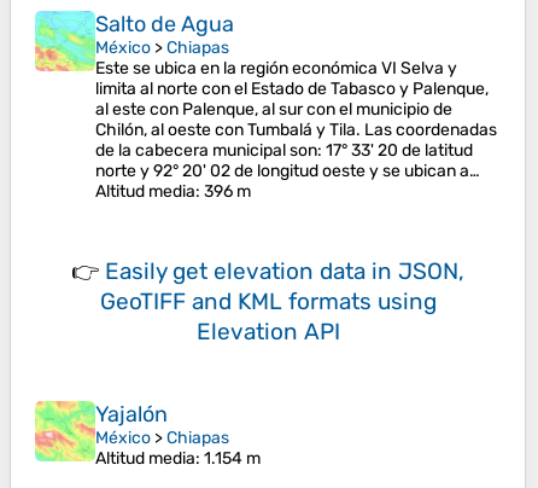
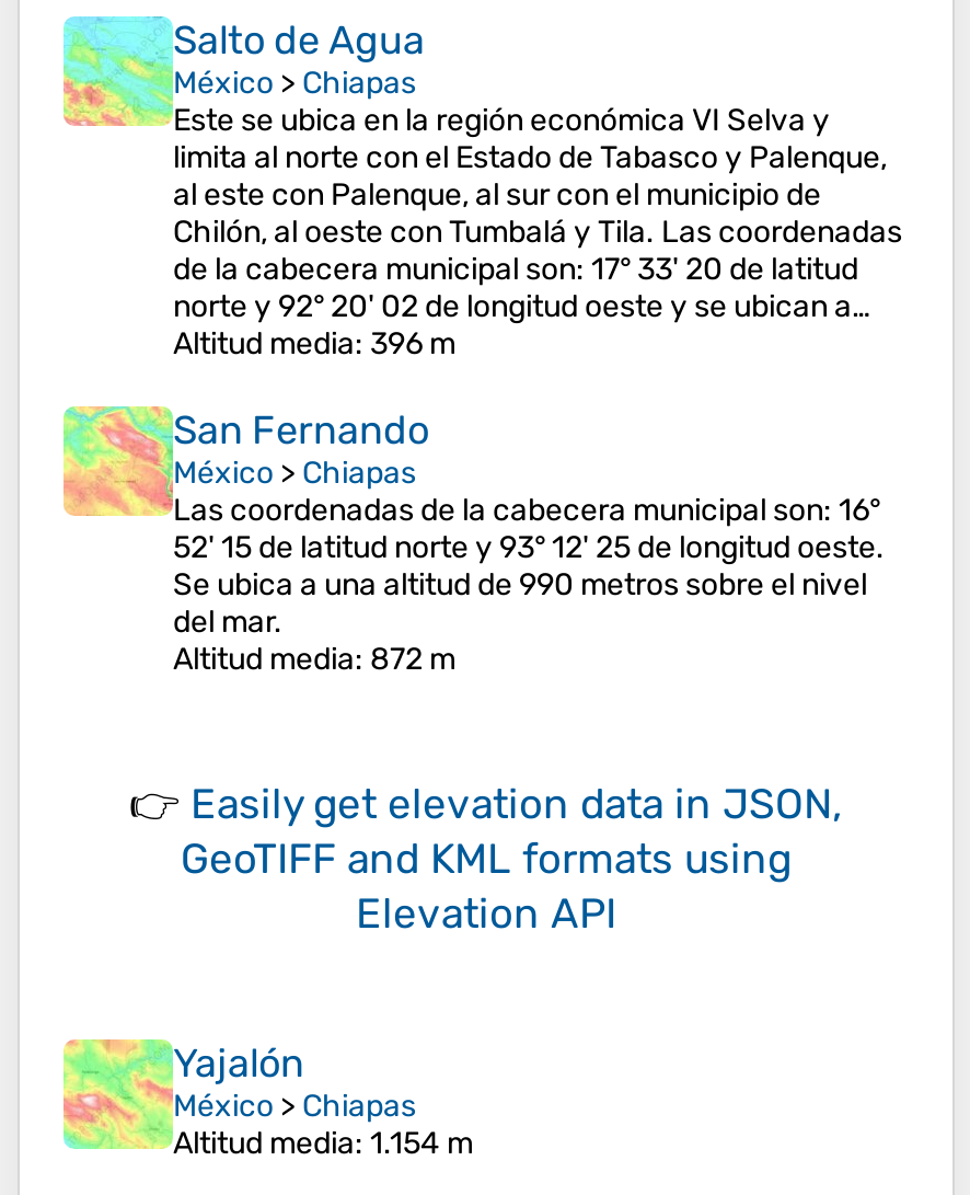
none -> [61,404,885,678] [image] | San Fernando | México > Chiapas | Las coordenadas de la cabecera municipal son: 16° | 52' 15 de latitud norte y 93° 12' 25 de longitud oeste. | Se ubica a una altitud de 990 metros sobre el nivel | del mar. | Altitud media: 872 m

